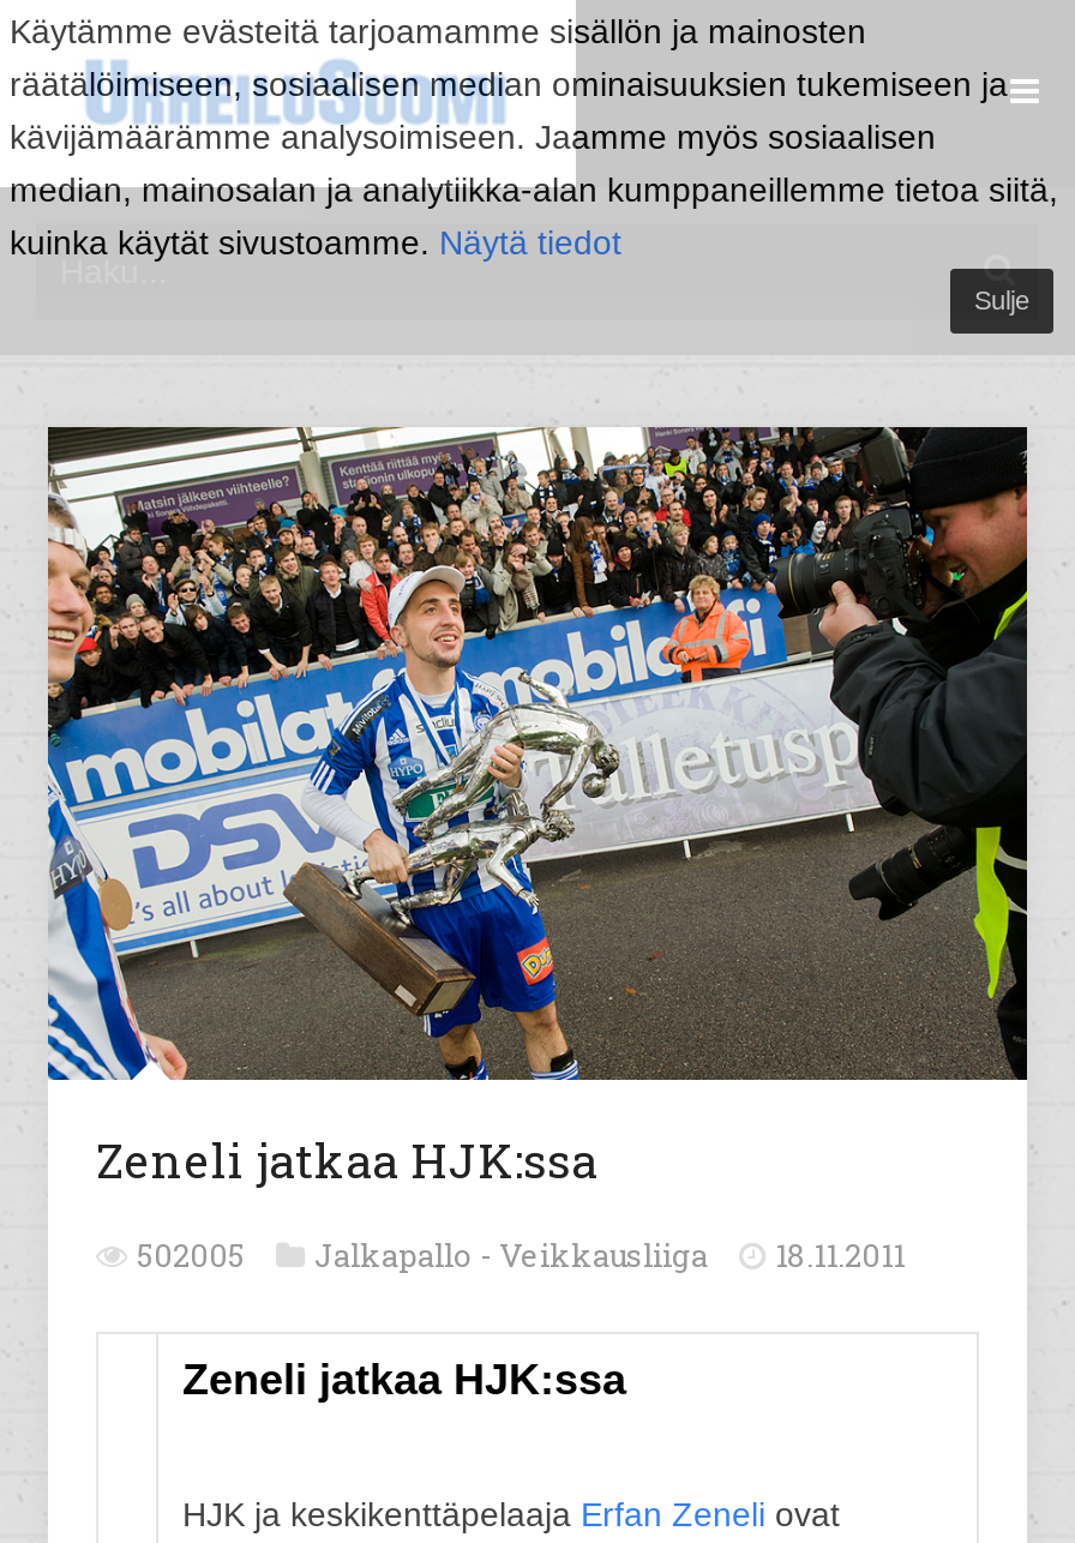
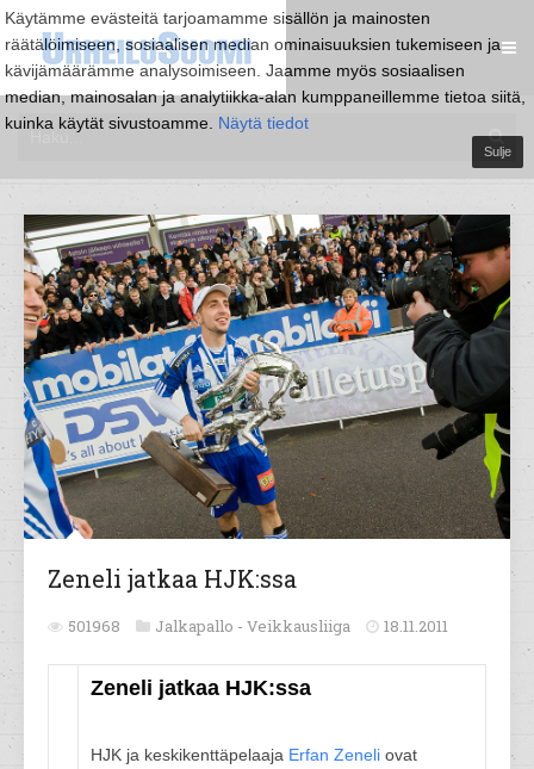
[137,1232,905,1275] 502005 Jalkapallo - Veikkausliiga 18.11.2011 -> [68,615,448,636] 501968 Jalkapallo - Veikkausliiga 18.11.2011

